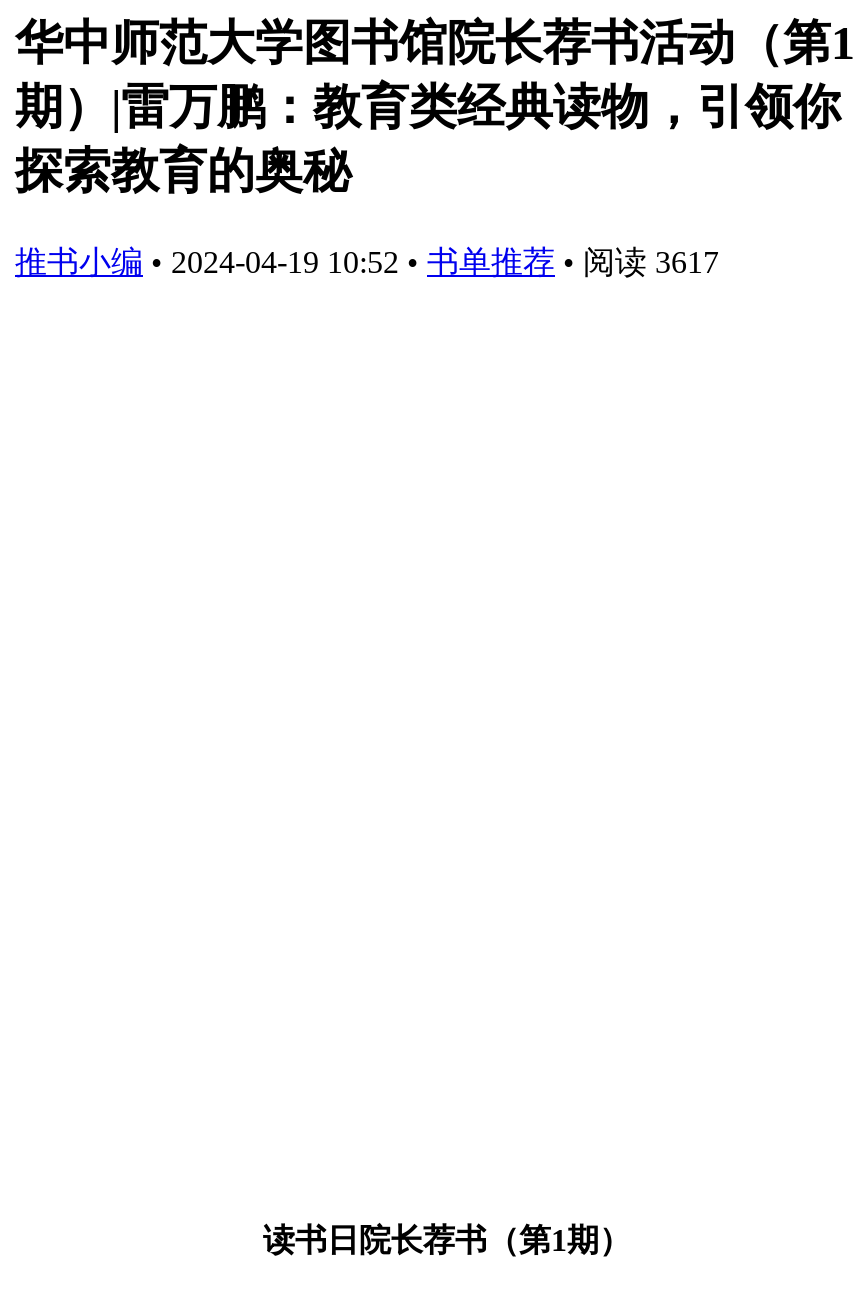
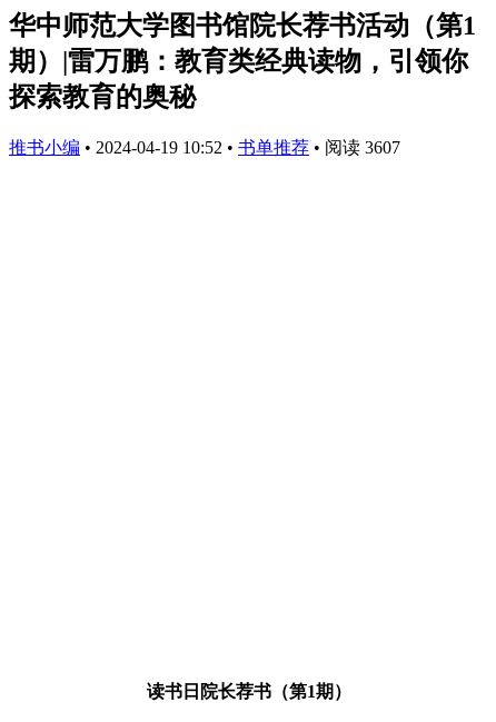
[15,245,719,279] 推书小编 • 2024-04-19 10:52 • 书单推荐 • 阅读 3617 -> [9,138,400,157] 推书小编 • 2024-04-19 10:52 • 书单推荐 • 阅读 3607

